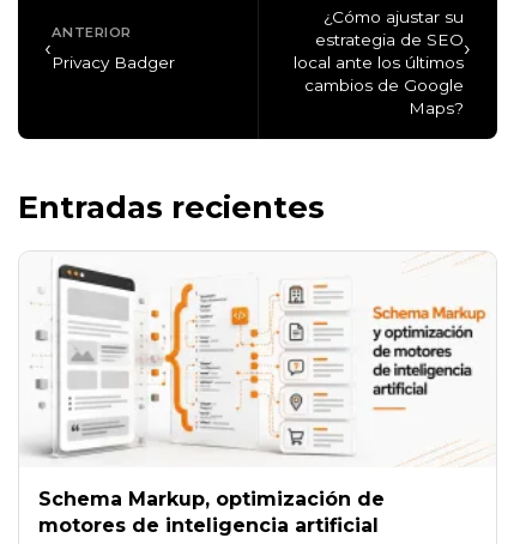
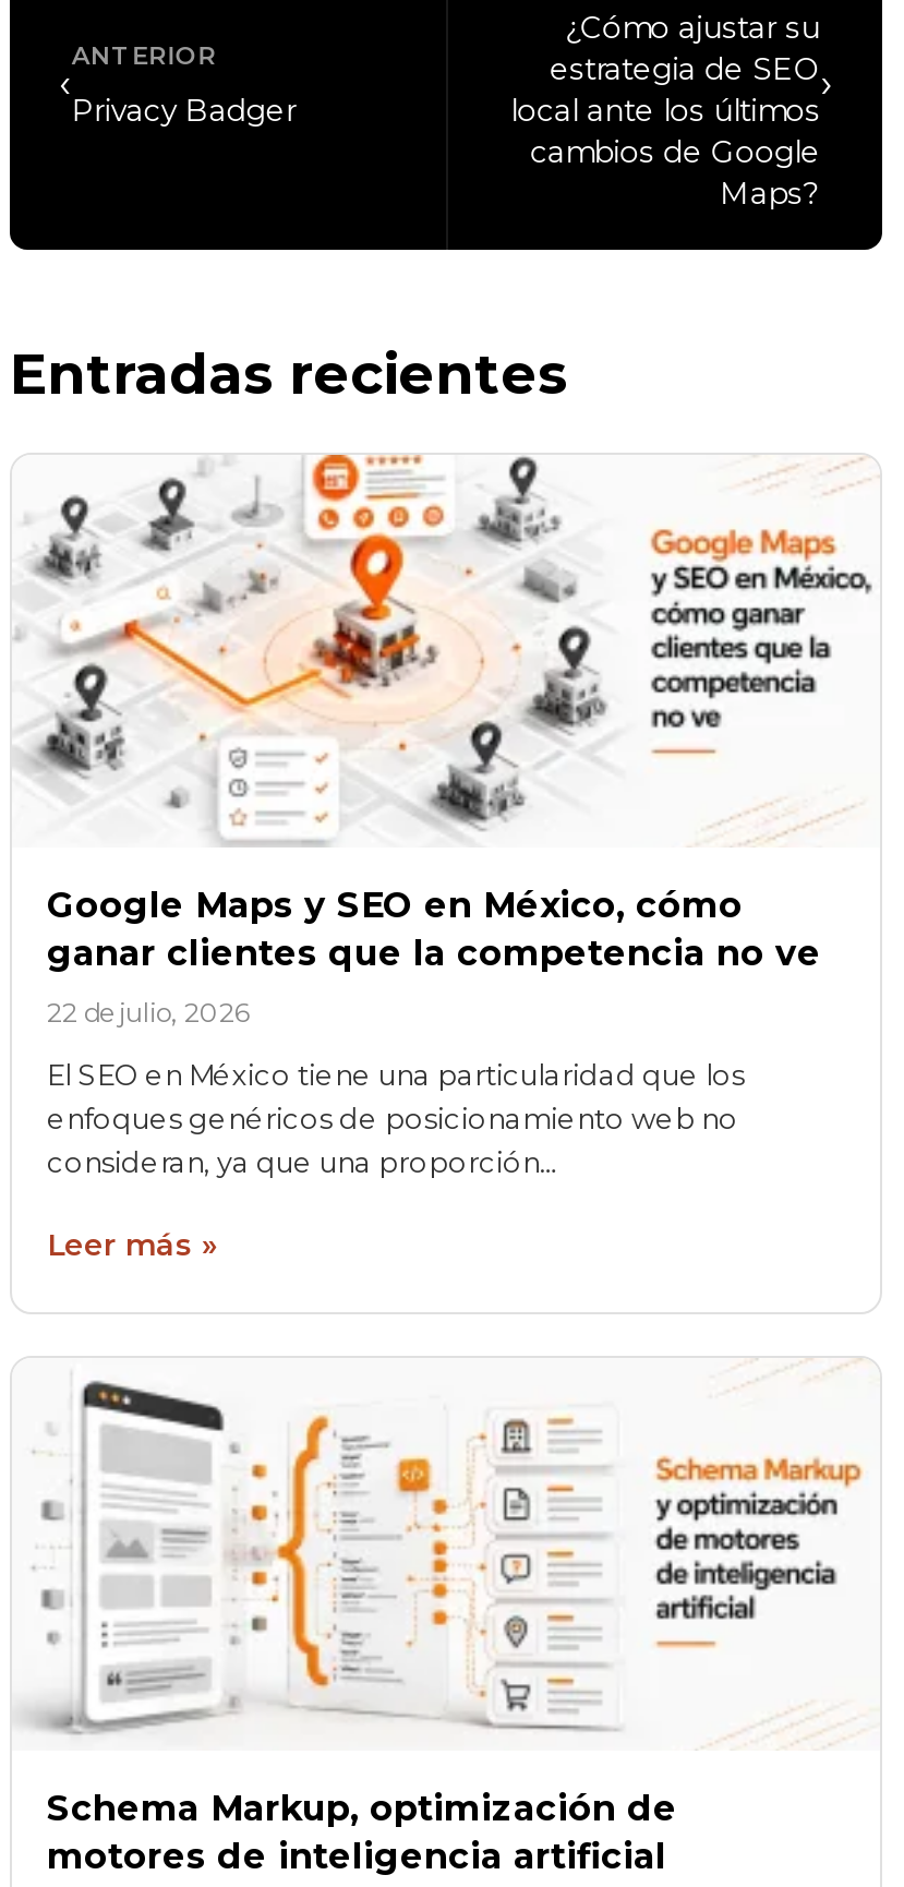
none -> [16,453,821,1261] [image] | Google Maps y SEO en México, cómo | ganar clientes que la competencia no ve | 22 de julio, 2026 | El SEO en México tiene una particularidad que los | enfoques genéricos de posicionamiento web no | consideran, ya que una proporción… | Leer más »
none -> [649,527,873,756] [image]

